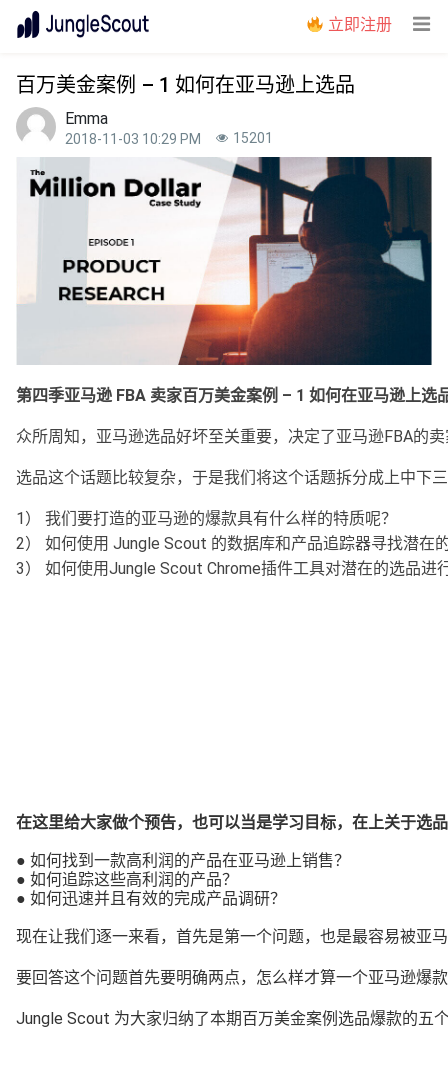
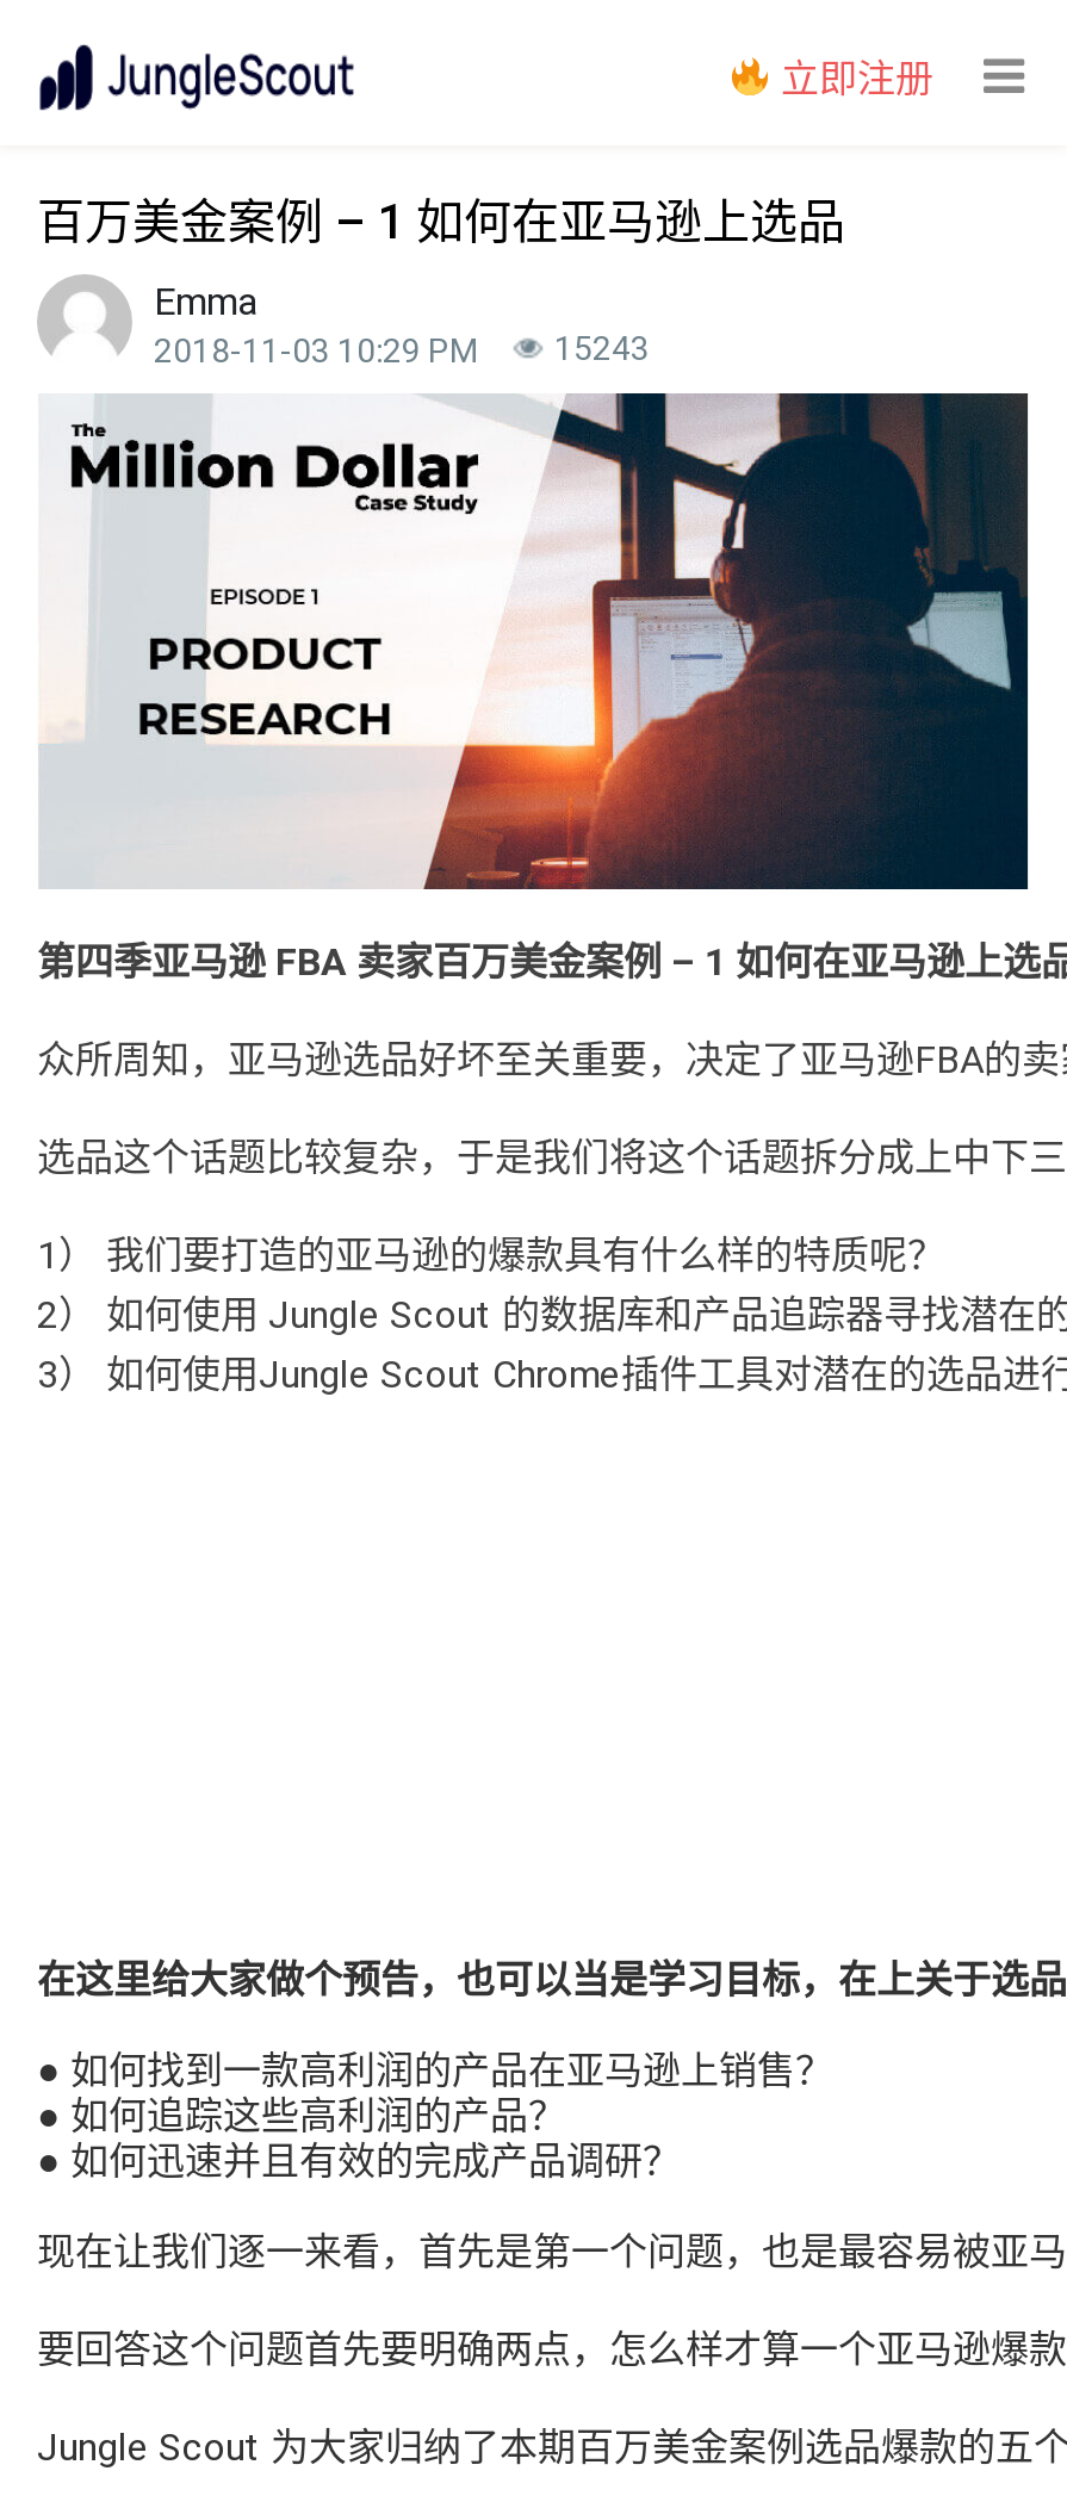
[65,130,273,147] 2018-11-03 10:29 PM 15201 -> [154,329,650,370] 2018-11-03 10:29 PM 15243

